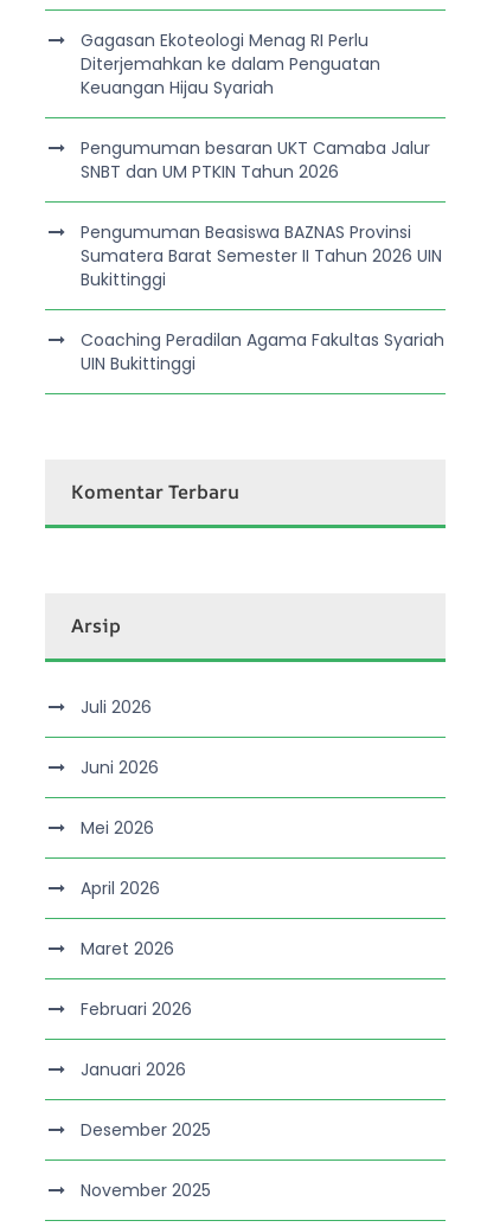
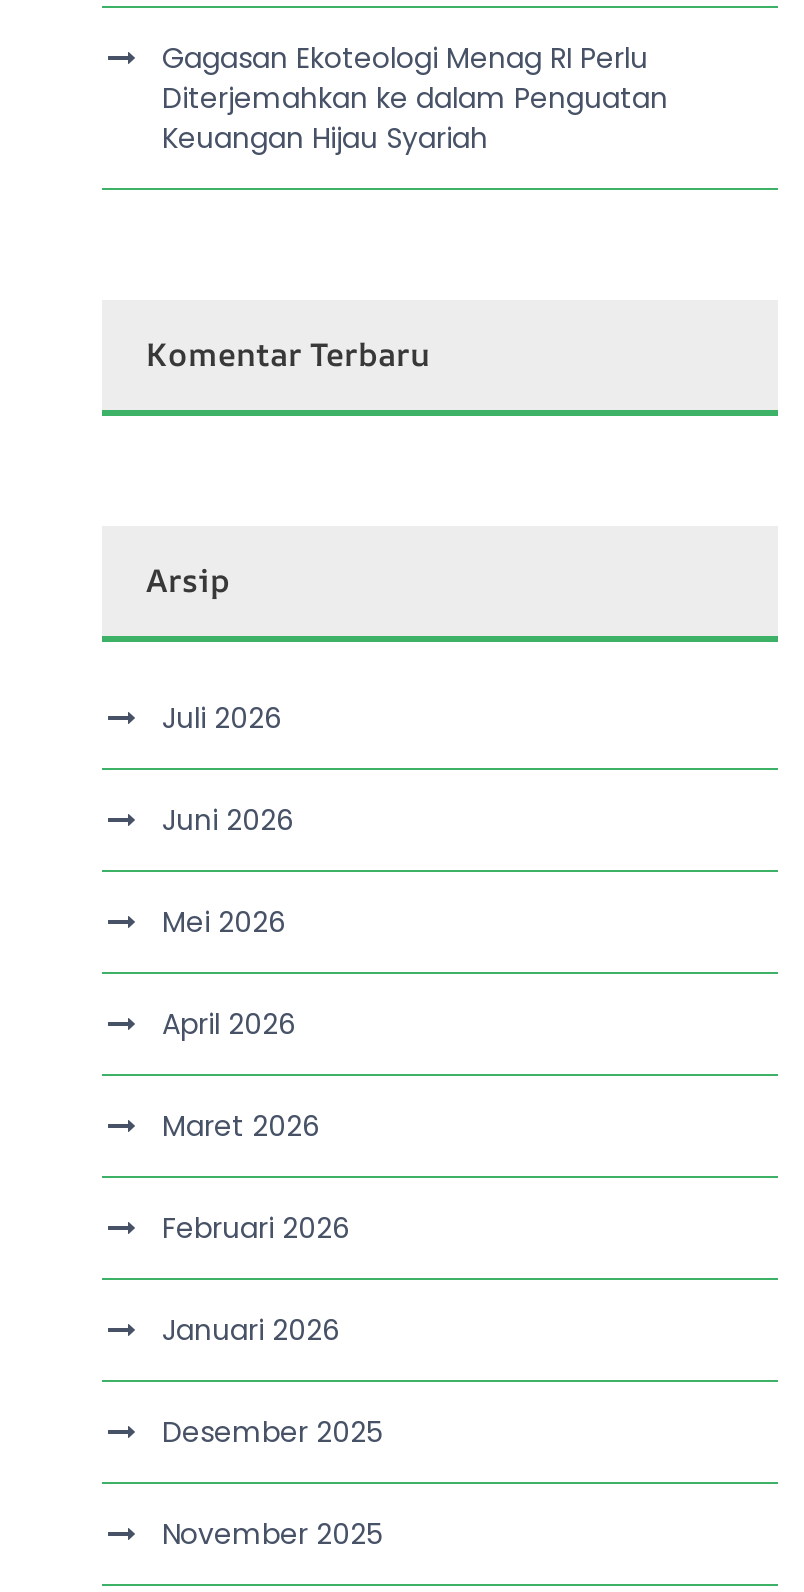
[81,136,444,375] Pengumuman besaran UKT Camaba Jalur | SNBT dan UM PTKIN Tahun 2026 | Pengumuman Beasiswa BAZNAS Provinsi | Sumatera Barat Semester II Tahun 2026 UIN | Bukittinggi | Coaching Peradilan Agama Fakultas Syariah | UIN Bukittinggi -> none

